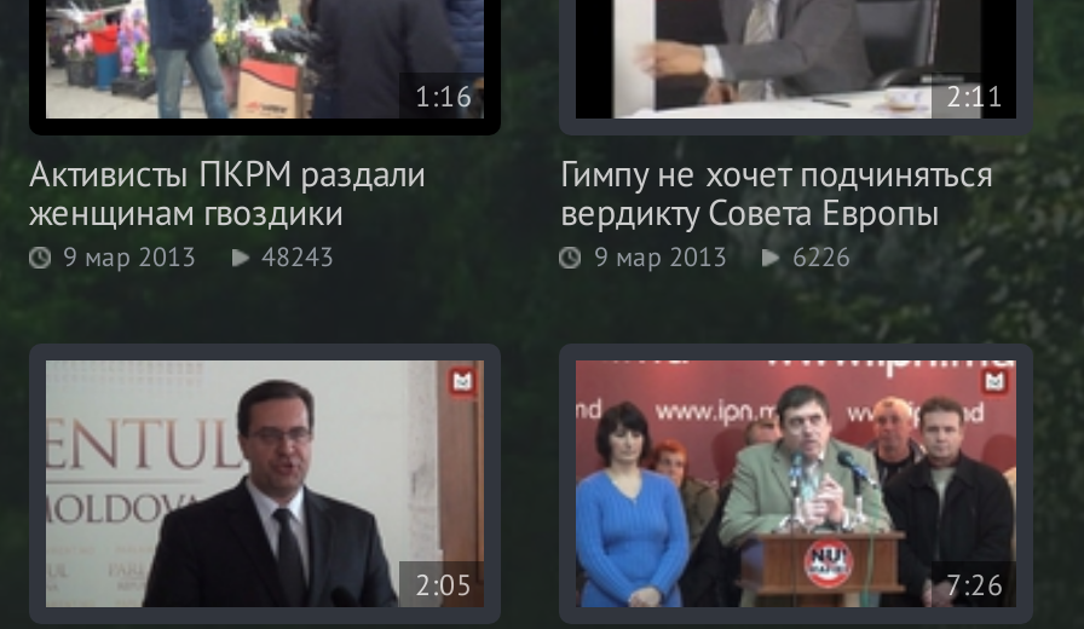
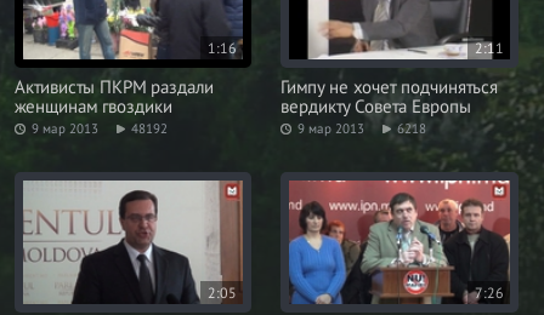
[63,239,334,273] 9 мар 2013 48243 -> [32,120,168,137] 9 мар 2013 48192
[594,239,851,273] 9 мар 2013 6226 -> [298,120,427,137] 9 мар 2013 6218

